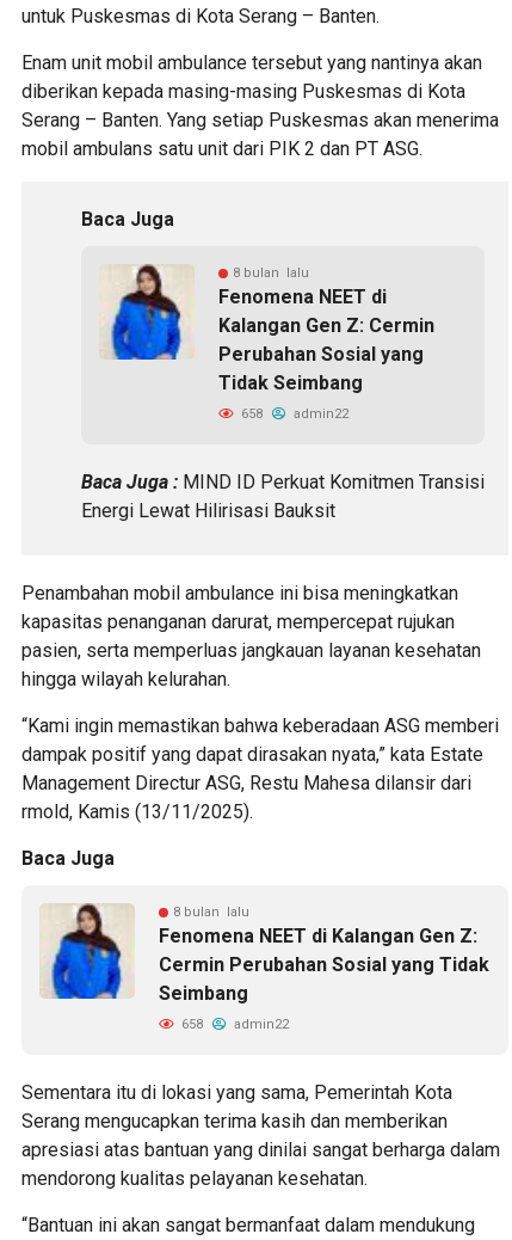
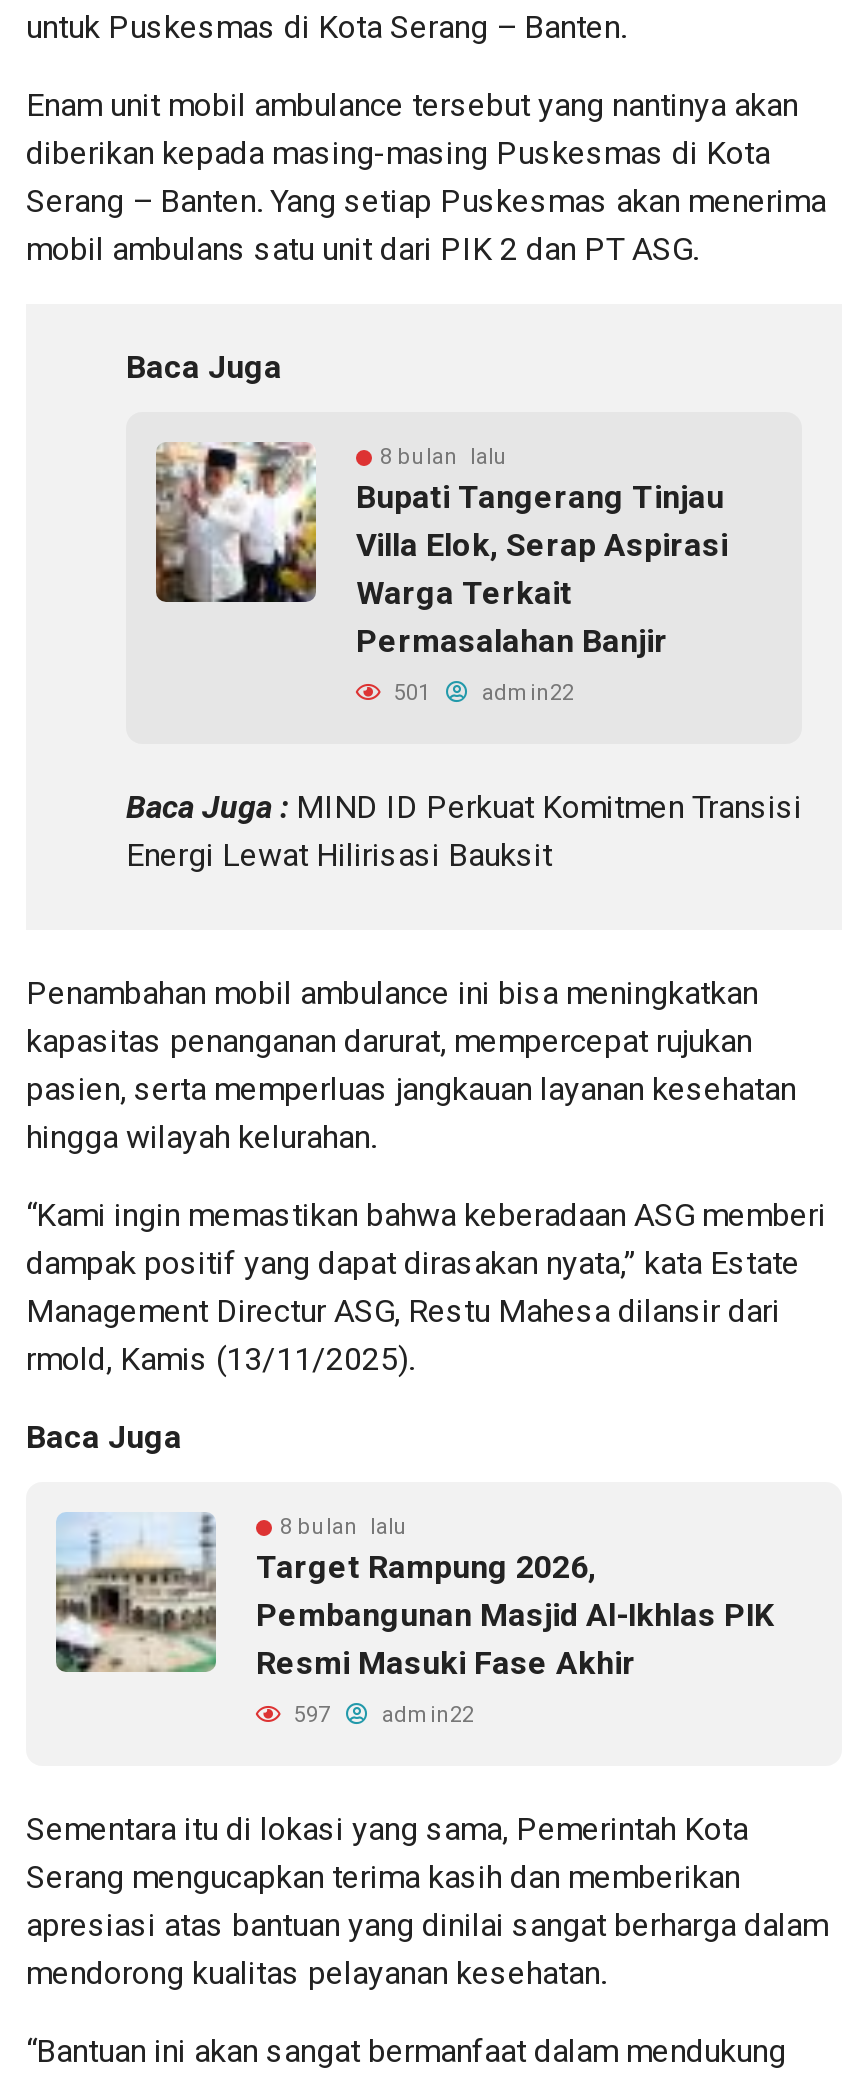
[99,264,434,394] [image] | Fenomena NEET di | Kalangan Gen Z: Cermin | Perubahan Sosial yang | Tidak Seimbang -> [154,440,728,660] [image] | Bupati Tangerang Tinjau | Villa Elok, Serap Aspirasi | Warga Terkait | Permasalahan Banjir
[238,406,348,422] 658 admin22 -> [388,680,574,706] 501 admin22
[39,902,489,1005] [image] | Fenomena NEET di Kalangan Gen Z: | Cermin Perubahan Sosial yang Tidak | Seimbang -> [54,1512,774,1682] [image] | Target Rampung 2026, | Pembangunan Masjid Al-Ikhlas PIK | Resmi Masuki Fase Akhir
[178,1017,289,1032] 658 admin22 -> [288,1702,474,1728] 597 admin22

